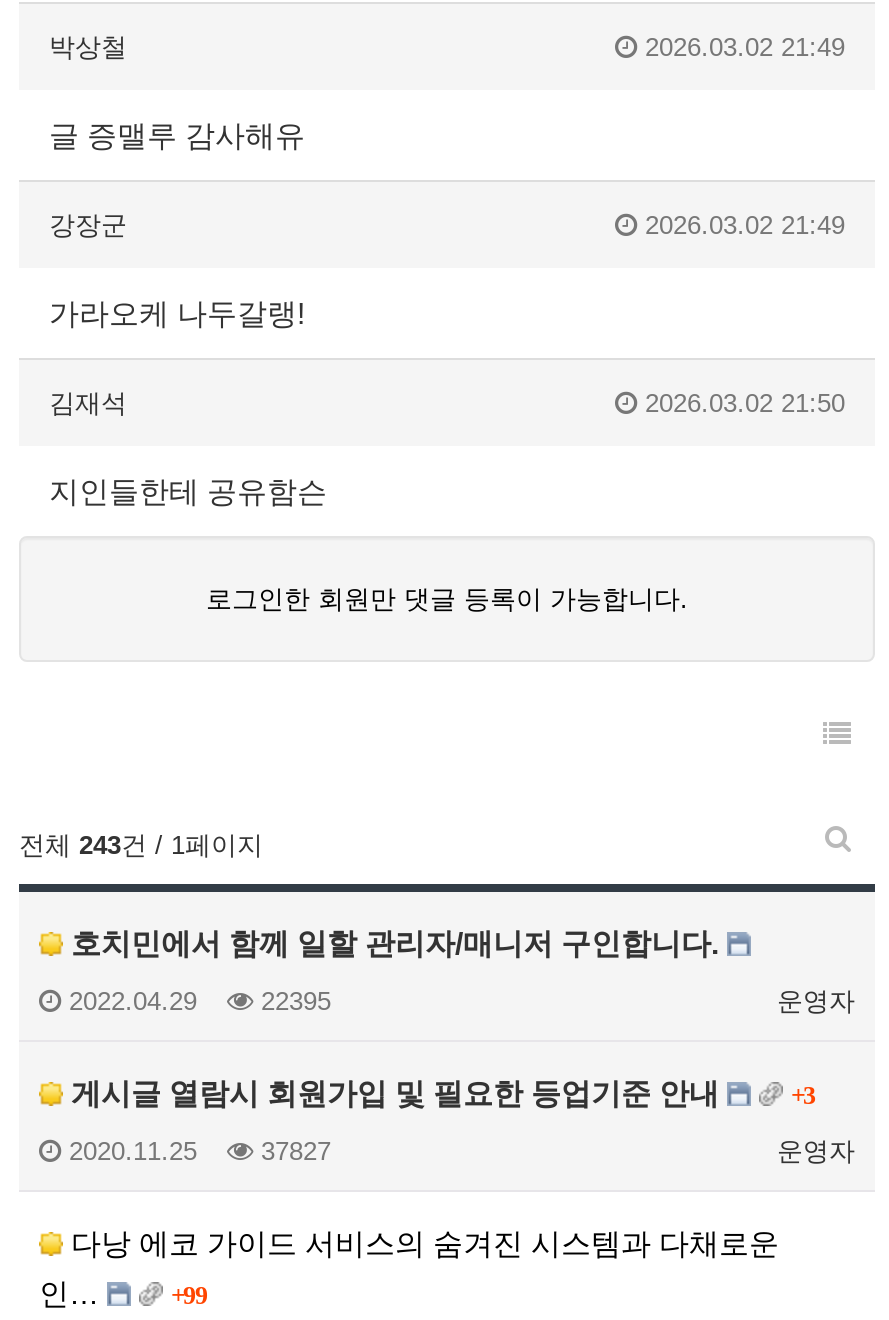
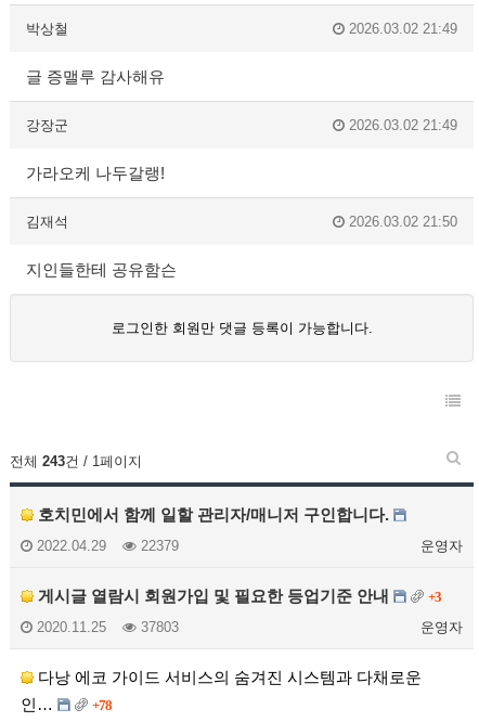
[261,987,331,1017] 22395 -> [141,538,179,554] 22379
[261,1137,331,1167] 37827 -> [141,619,179,636] 37803
[171,1283,207,1311] +99 -> [92,699,112,714] +78

